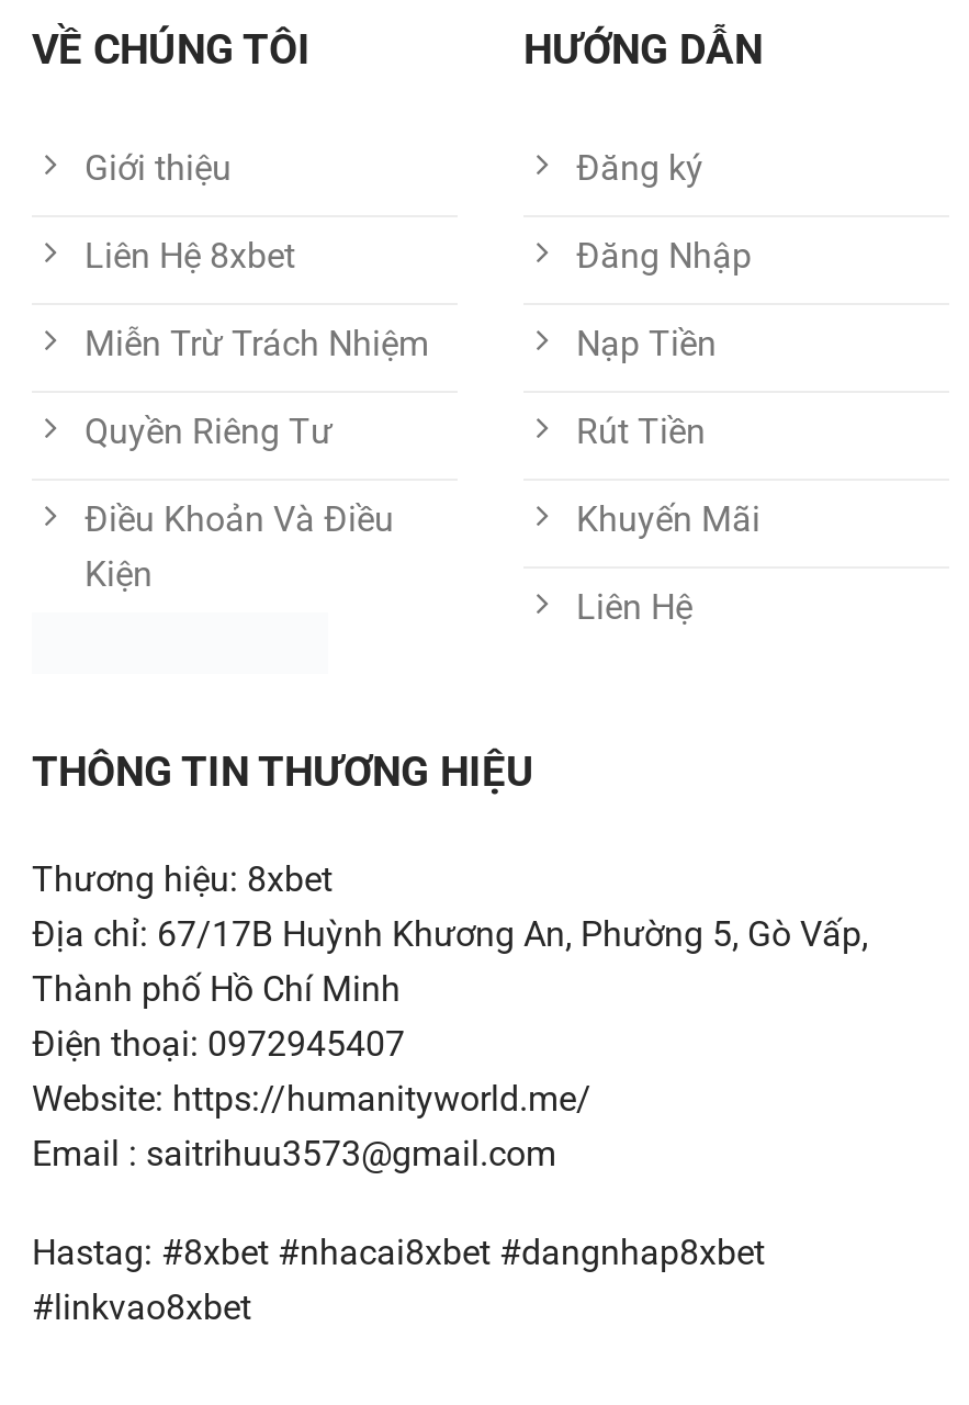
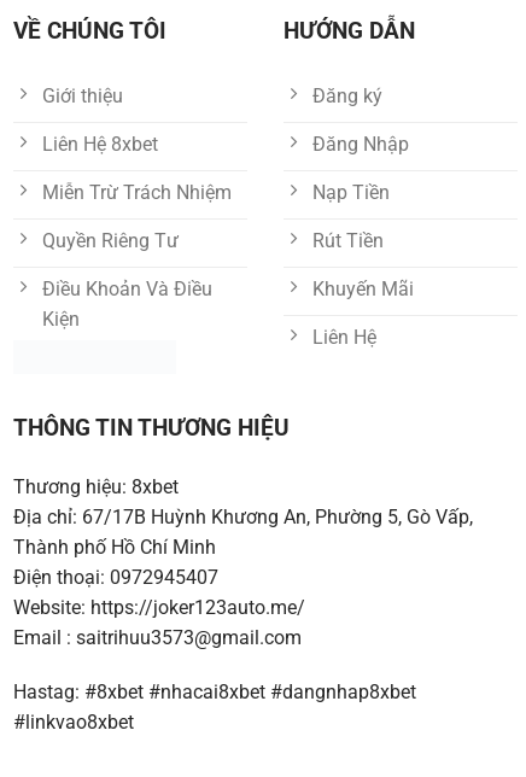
[32,1077,591,1119] Website: https://humanityworld.me/ -> [13,595,305,618] Website: https://joker123auto.me/

